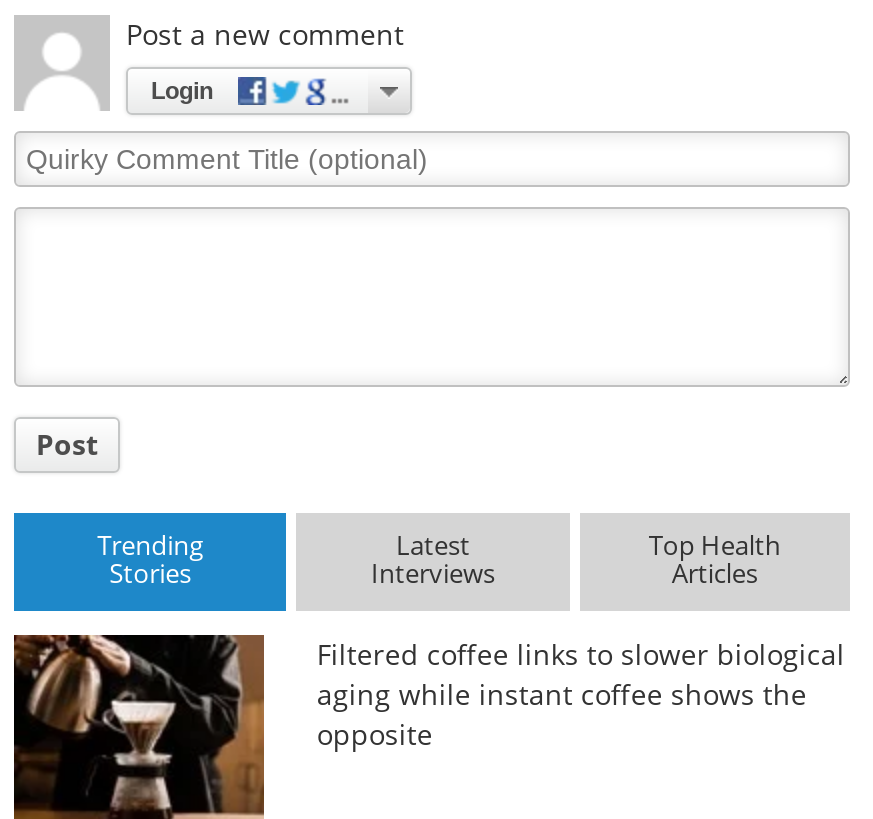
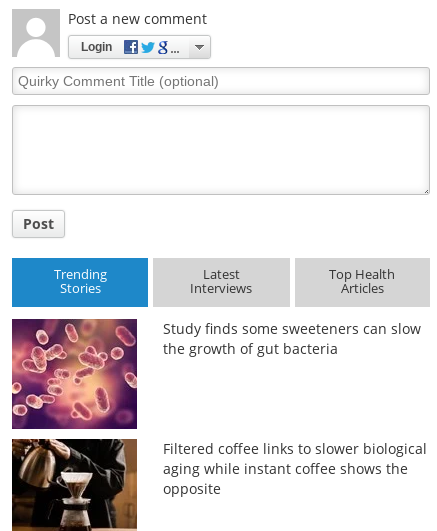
none -> [11,318,421,430] [image] | Study finds some sweeteners can slow | the growth of gut bacteria

